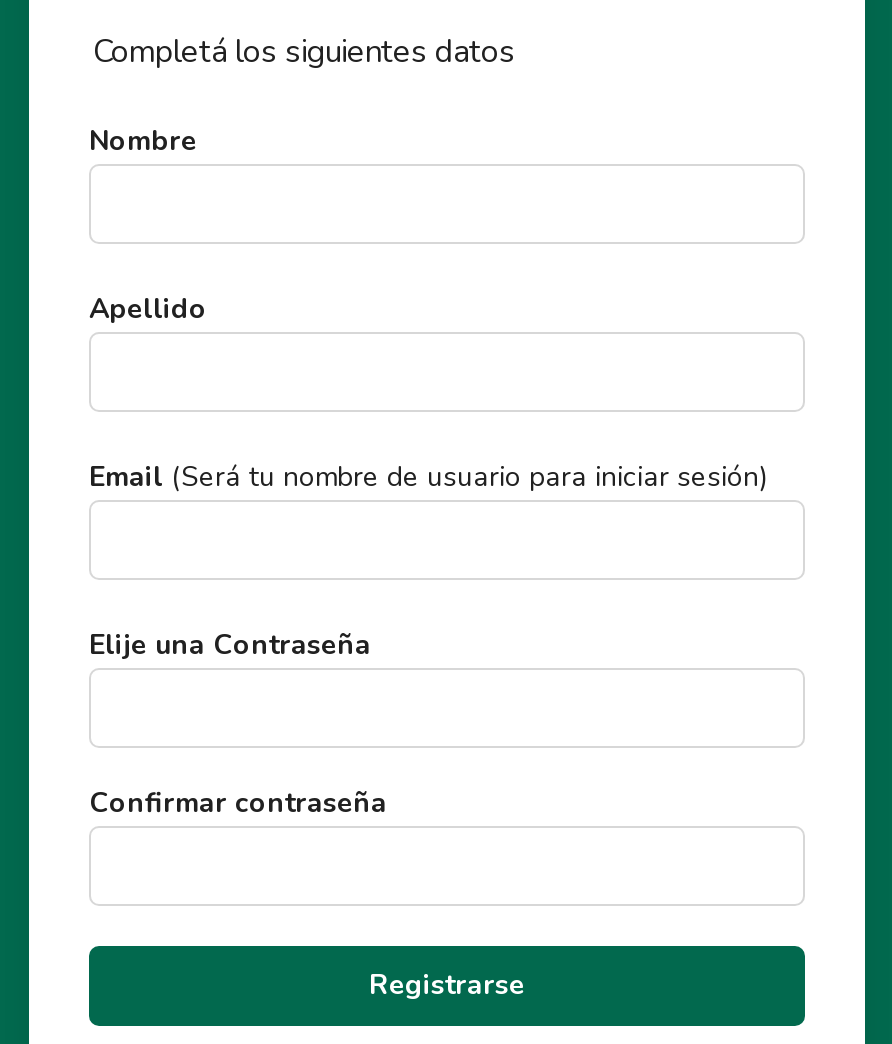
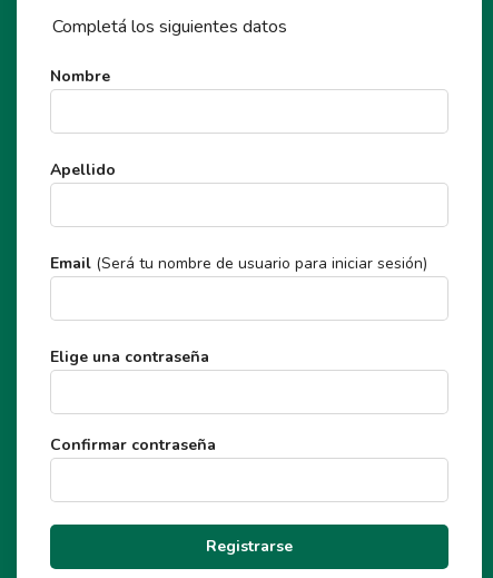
[89,626,371,664] Elije una Contraseña -> [50,346,209,368] Elige una contraseña

